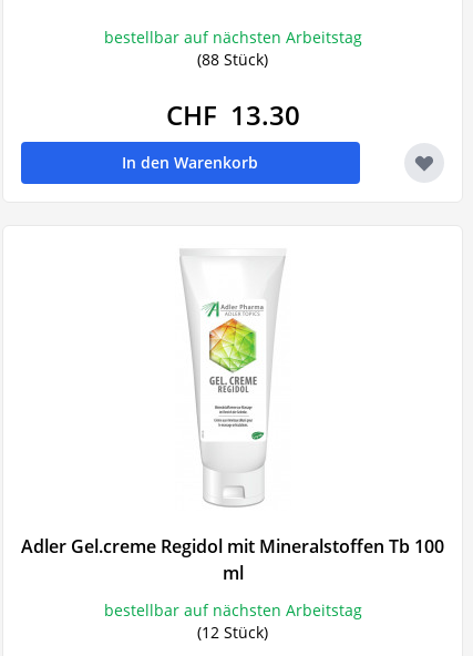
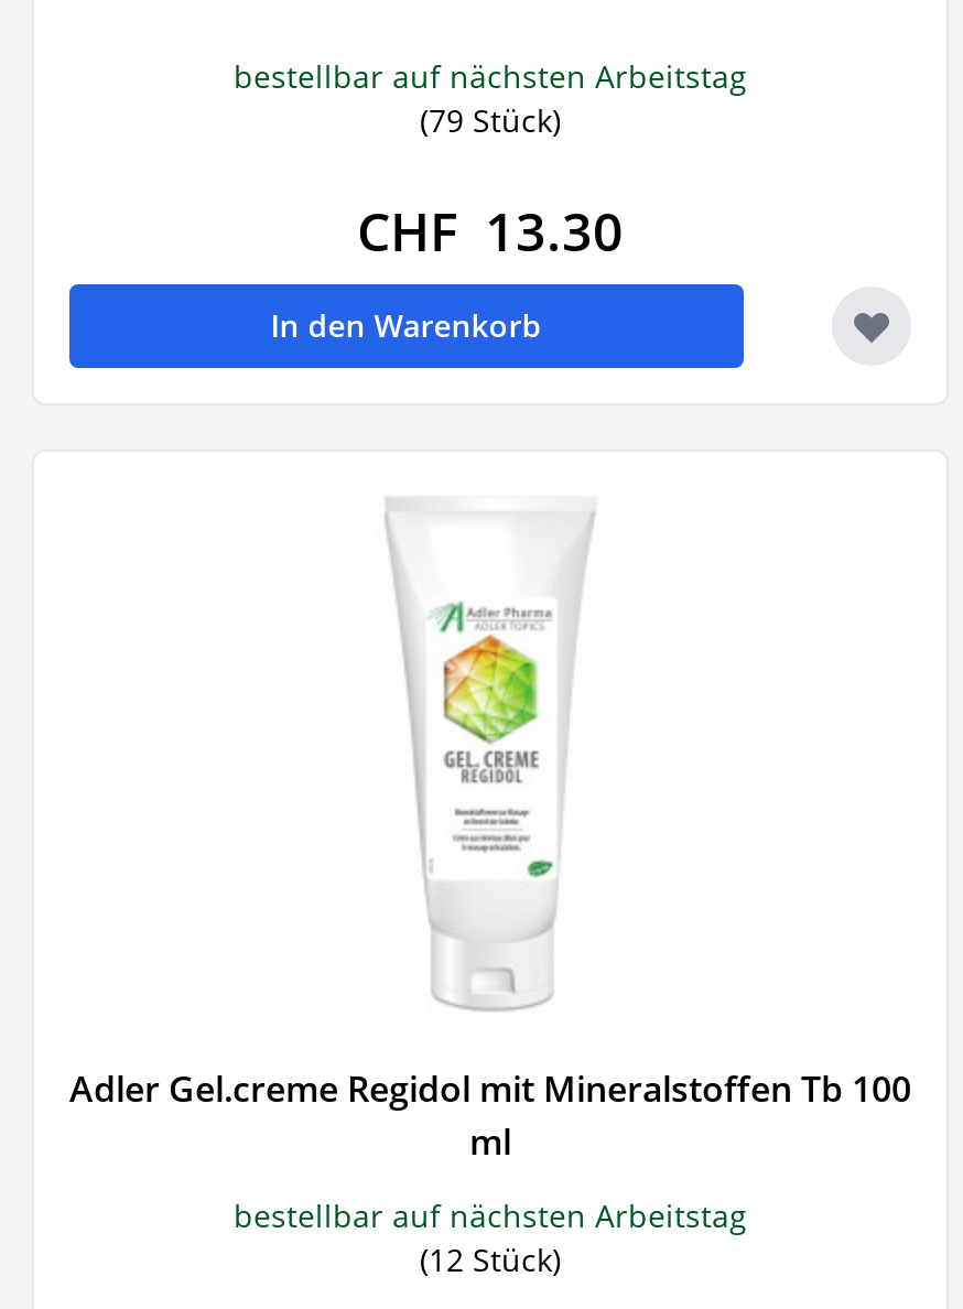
[197,49,268,70] (88 Stück) -> [420,99,561,141] (79 Stück)

